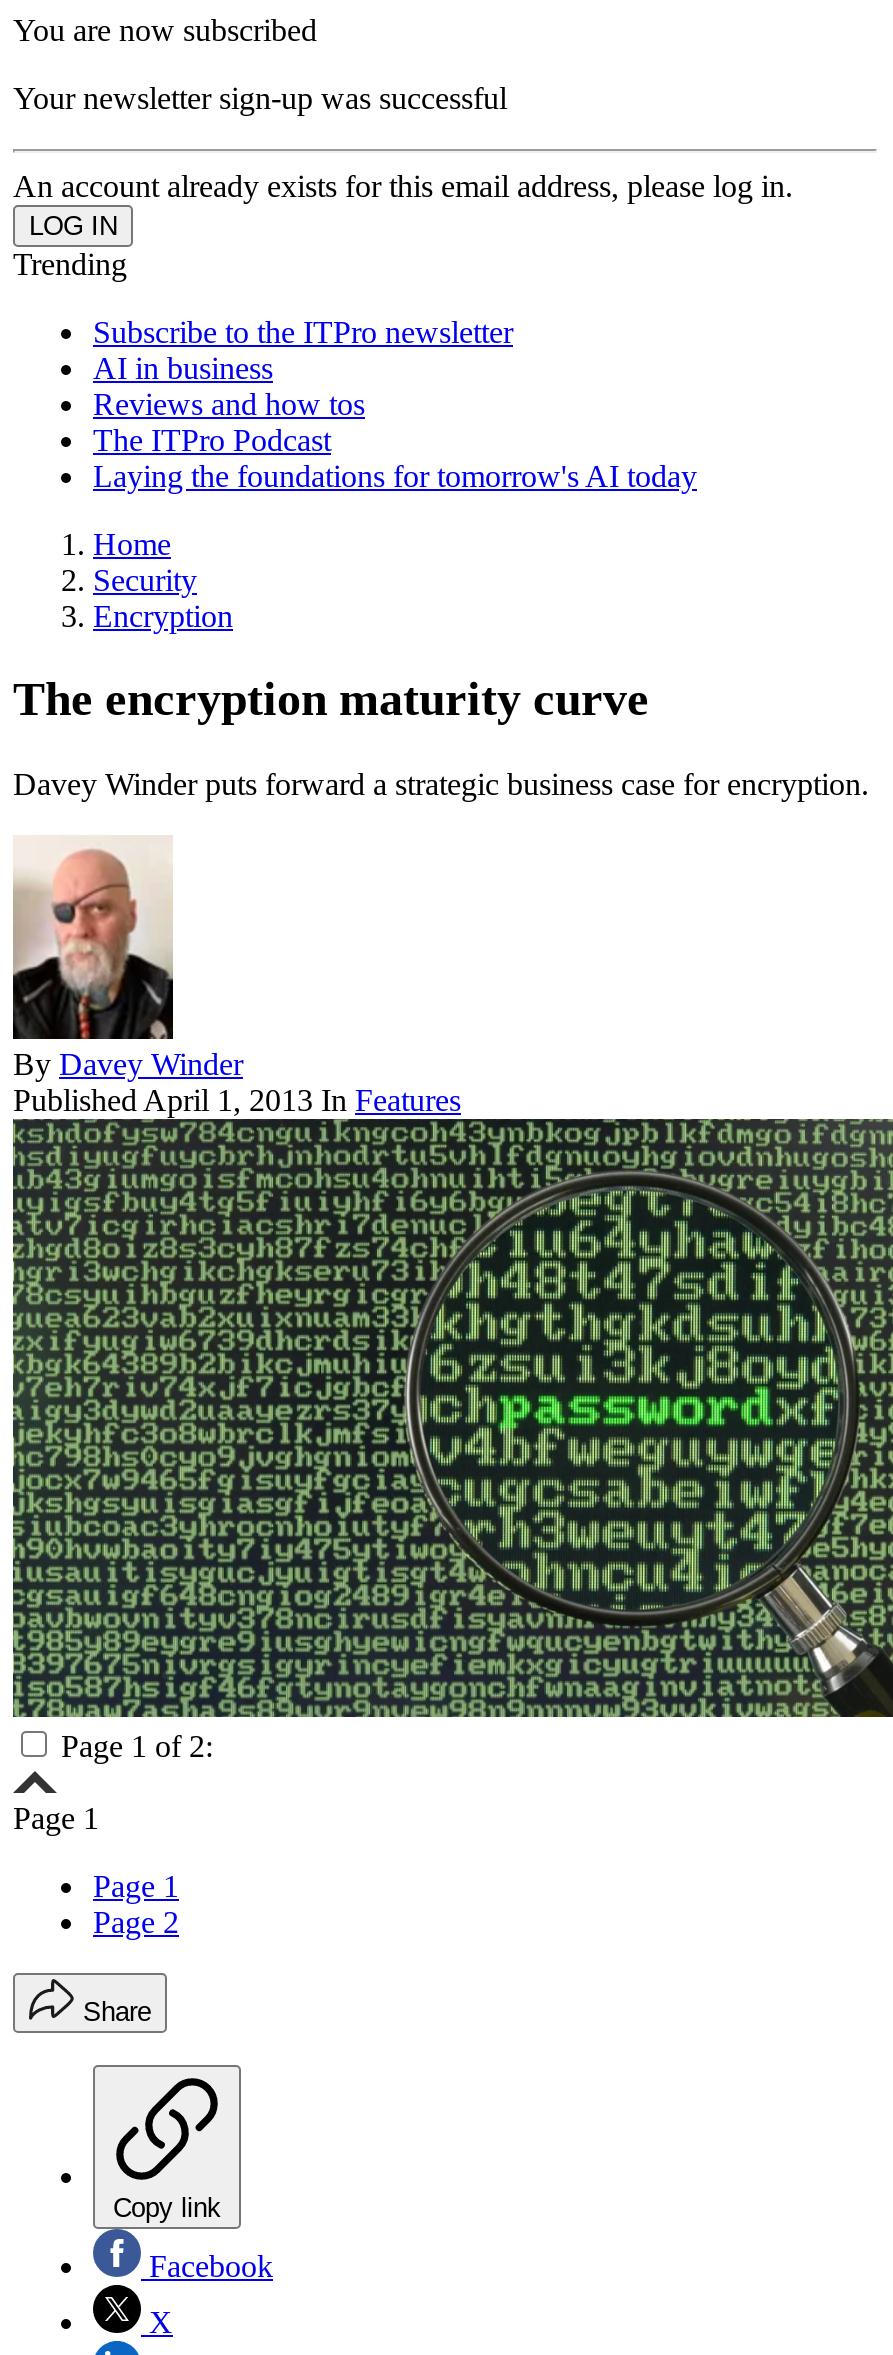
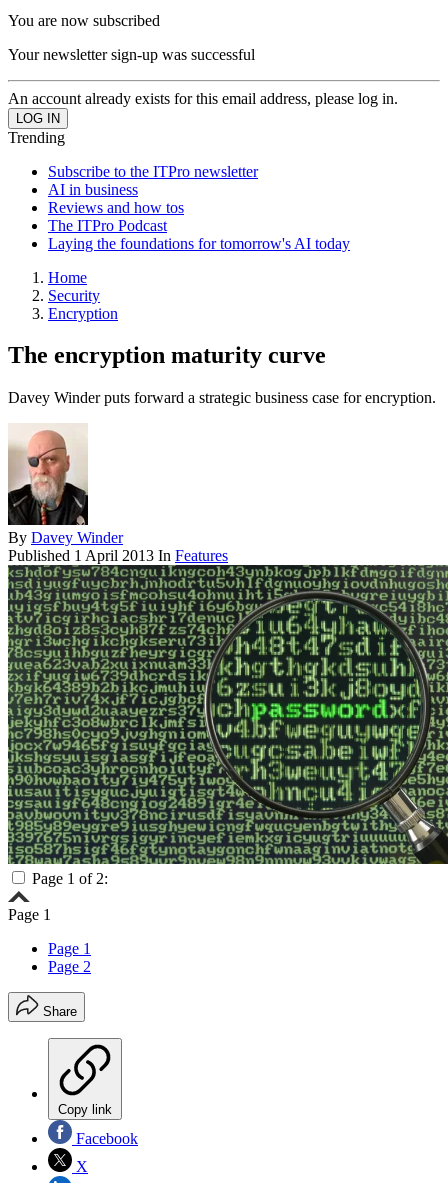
[13,1084,461,1118] Published April 1, 2013 In Features -> [8,547,228,564] Published 1 April 2013 In Features

